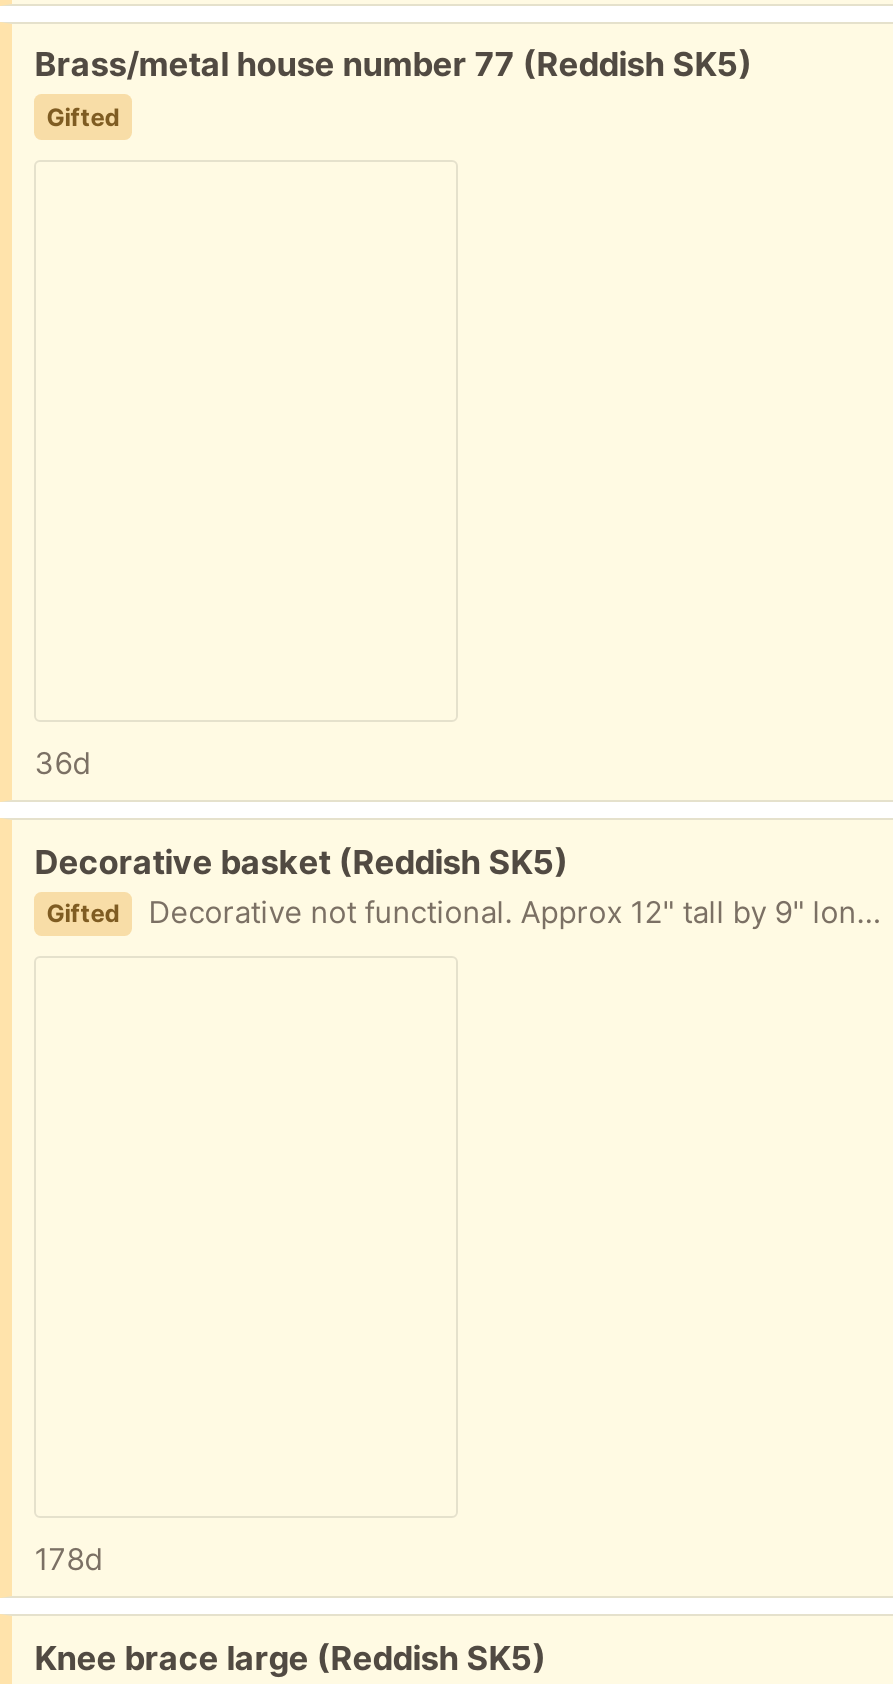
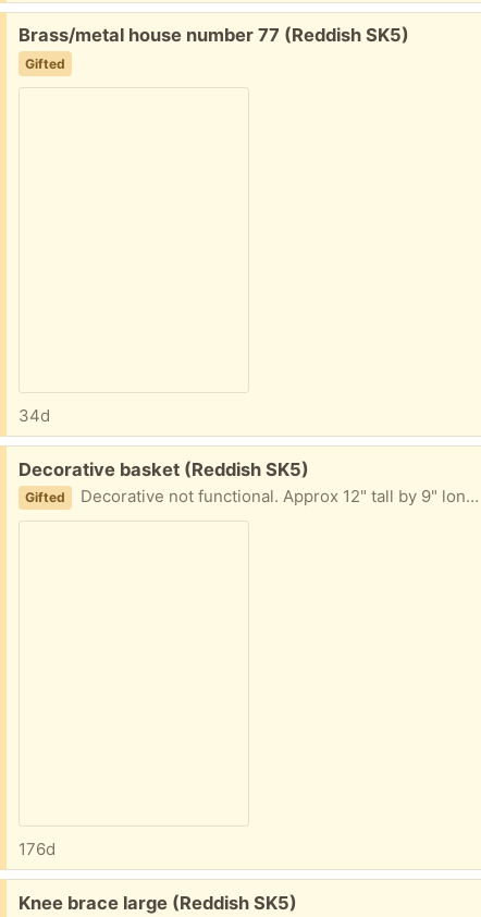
[34,743,90,781] 36d -> [19,405,50,425] 34d
[34,1540,102,1578] 178d -> [19,838,56,859] 176d

